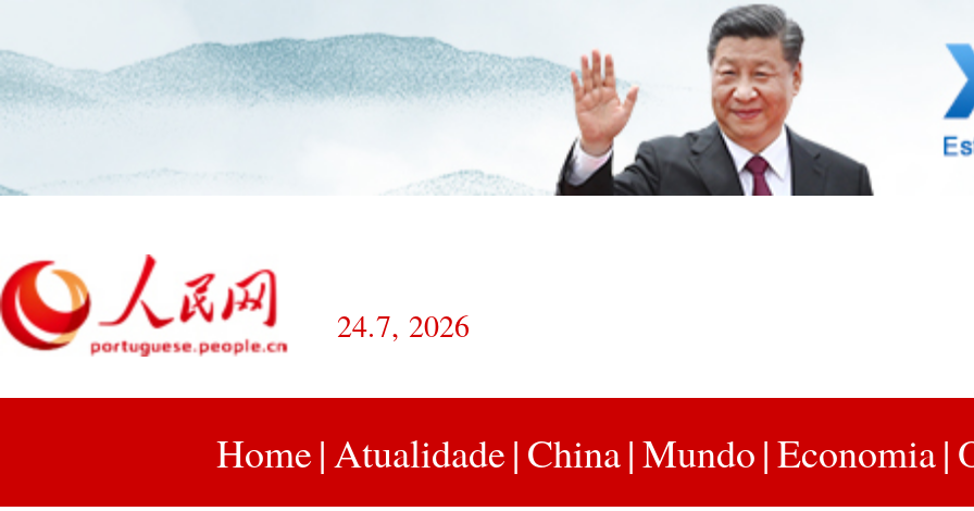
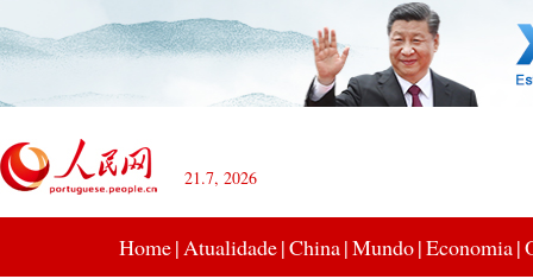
[337,304,470,346] 24.7, 2026 -> [184,166,257,189] 21.7, 2026

